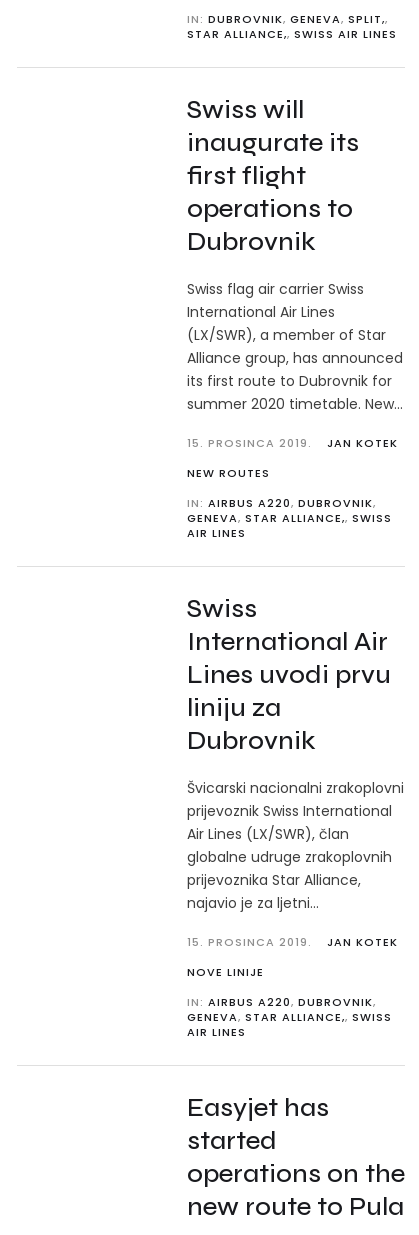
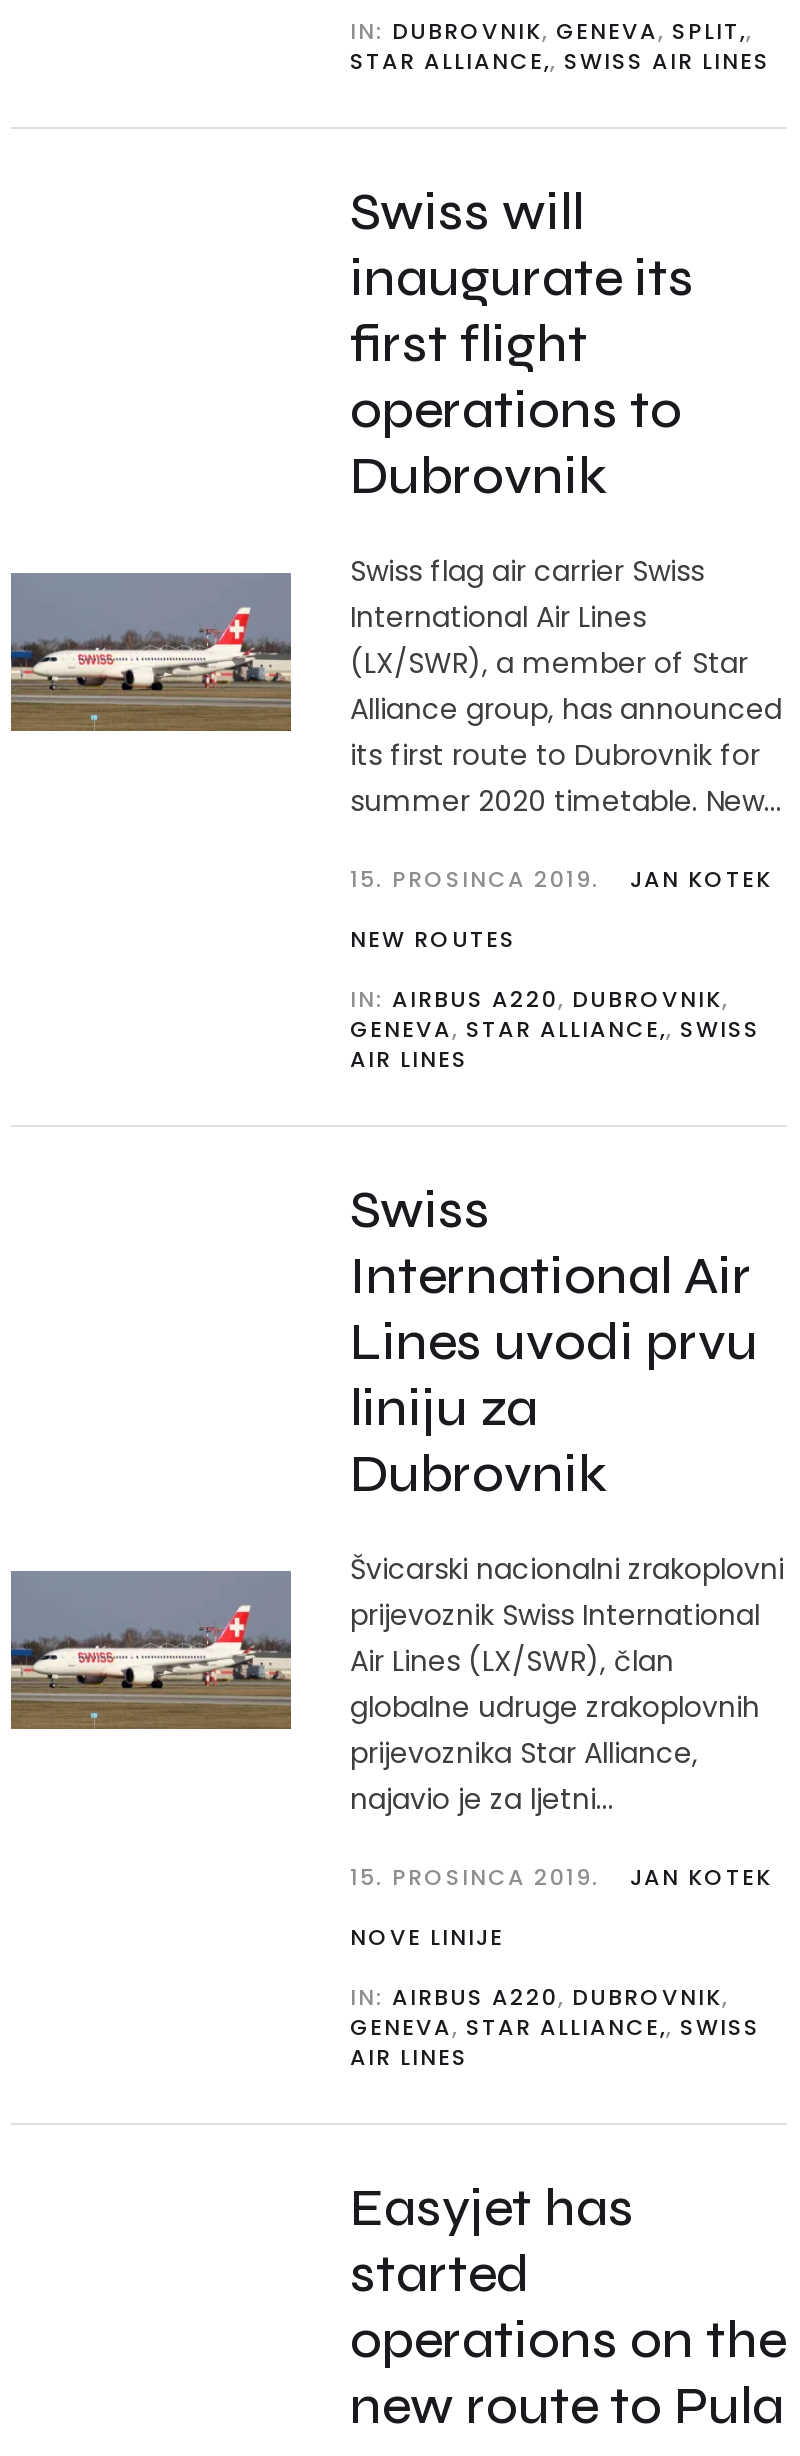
none -> [9,571,293,733] [image]
none -> [9,1569,293,1731] [image]

